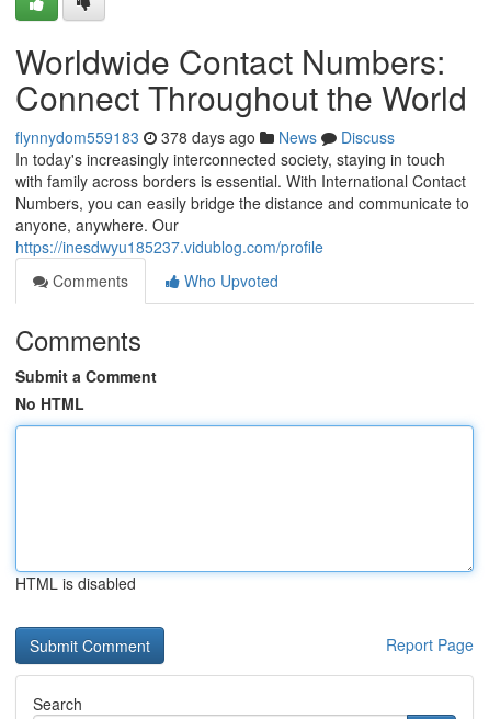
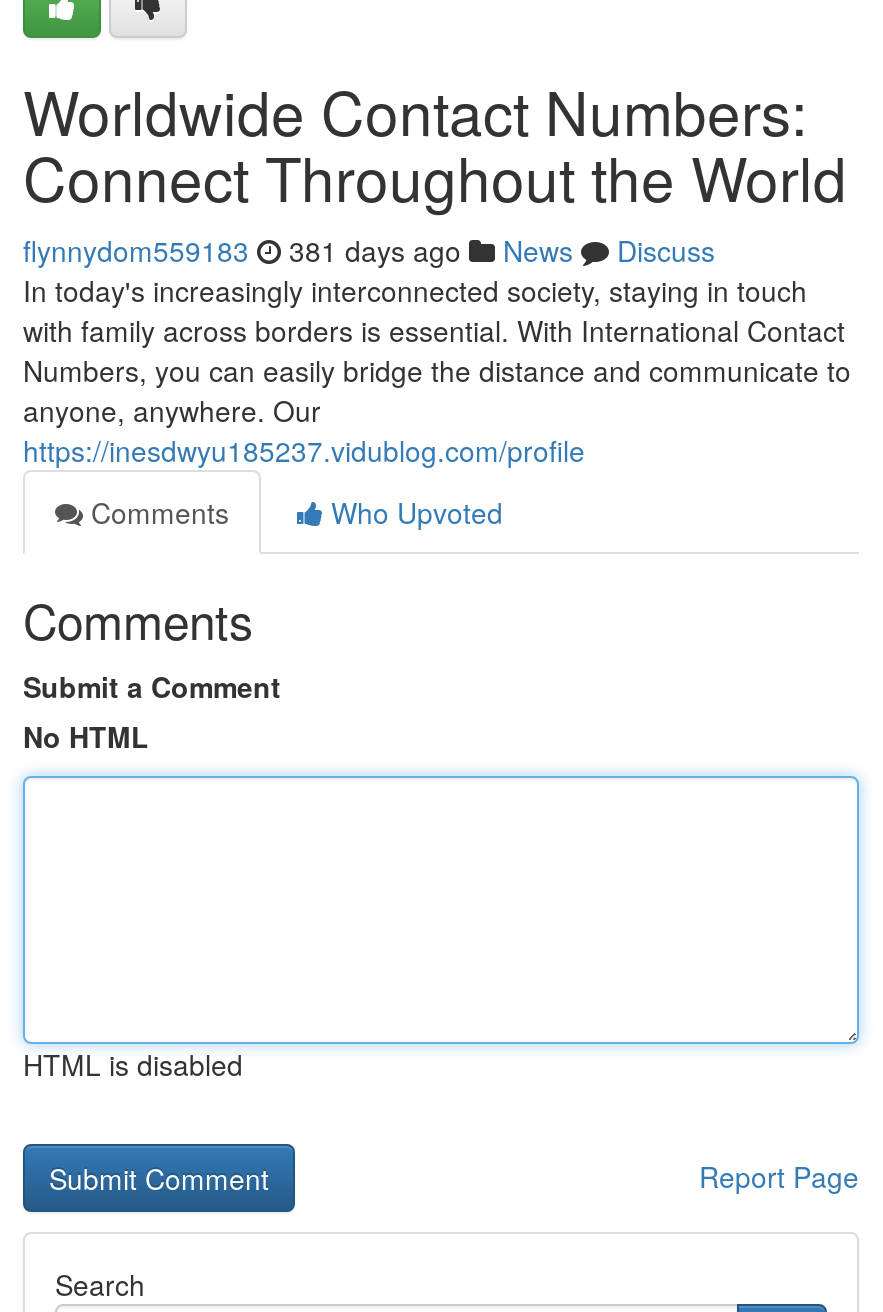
[15,126,395,148] flynnydom559183 378 days ago News Discuss -> [23,230,715,270] flynnydom559183 381 days ago News Discuss

